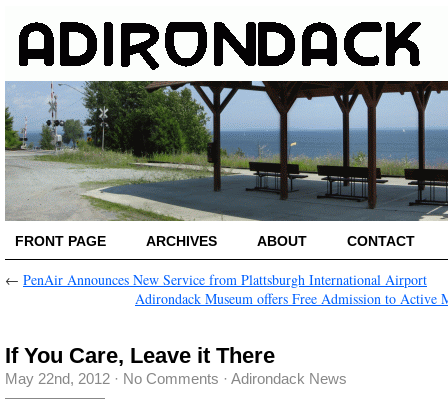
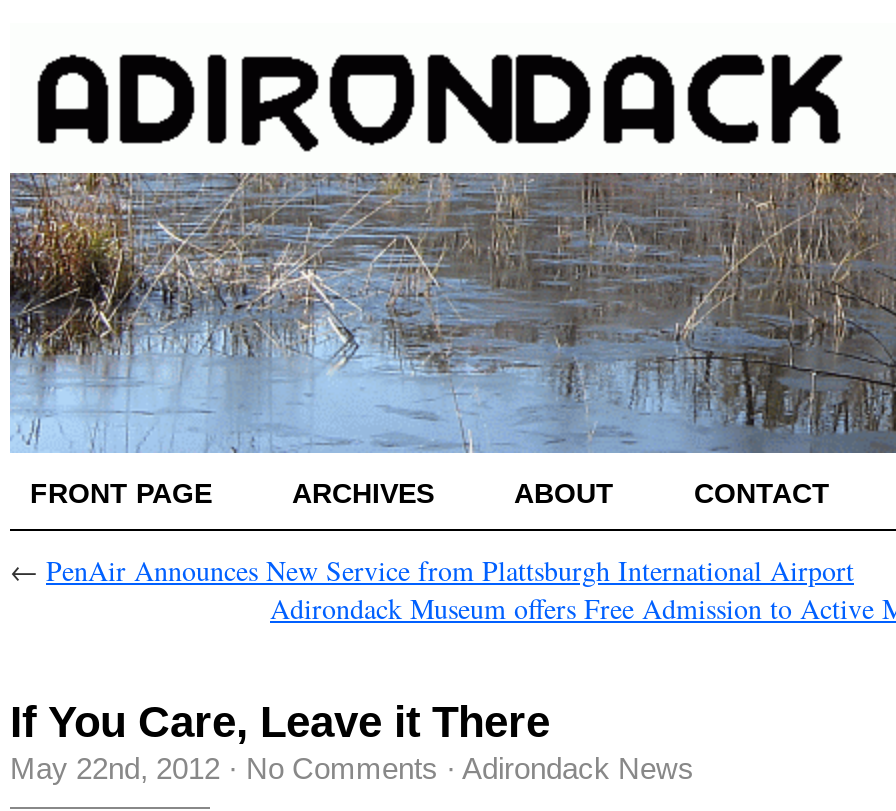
[5,80,445,222] [image] -> [10,171,890,453] [image]

